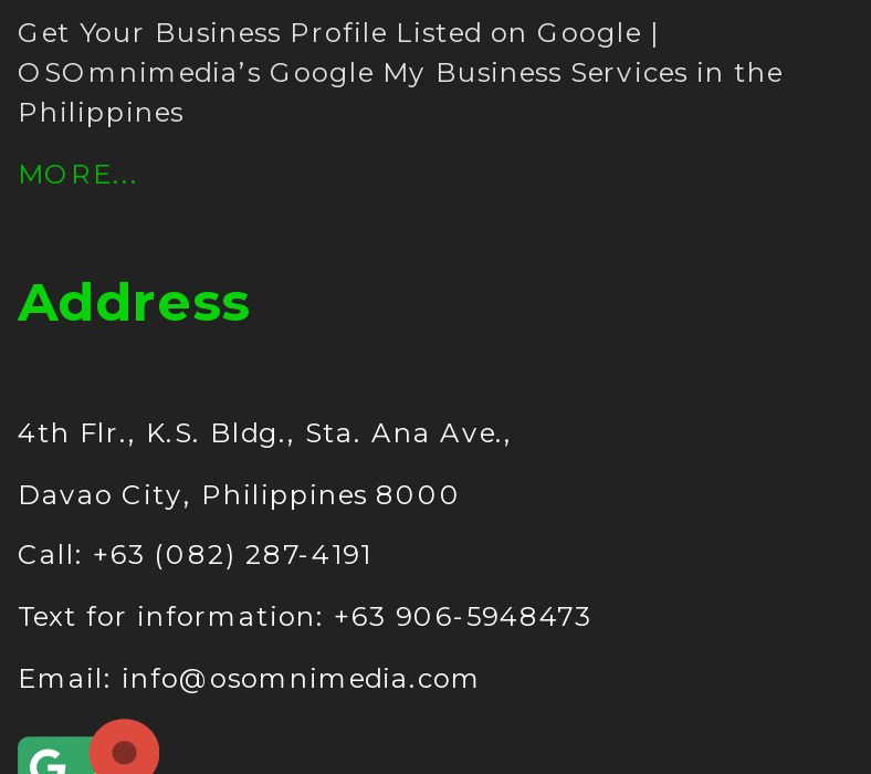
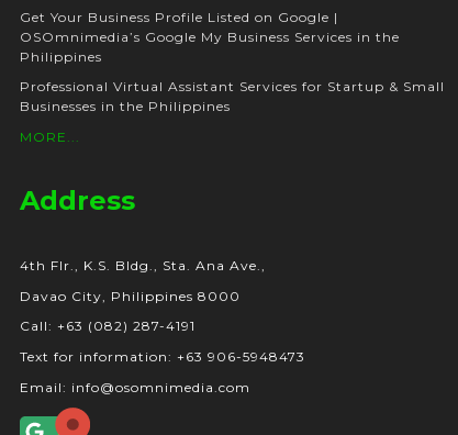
none -> [20,78,445,114] Professional Virtual Assistant Services for Startup & Small | Businesses in the Philippines

